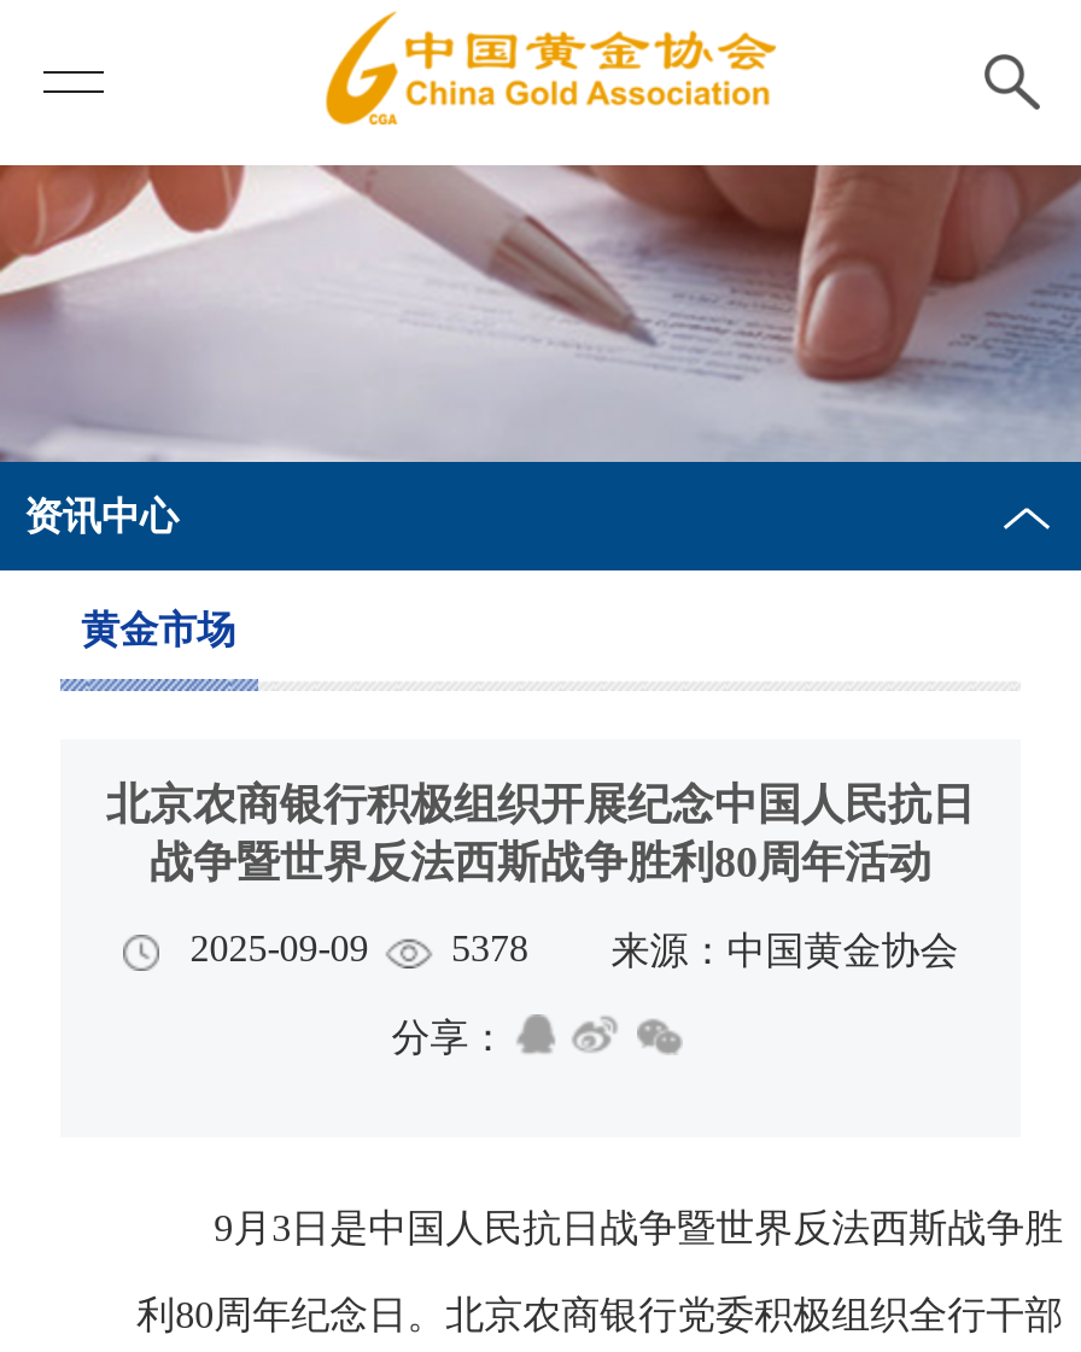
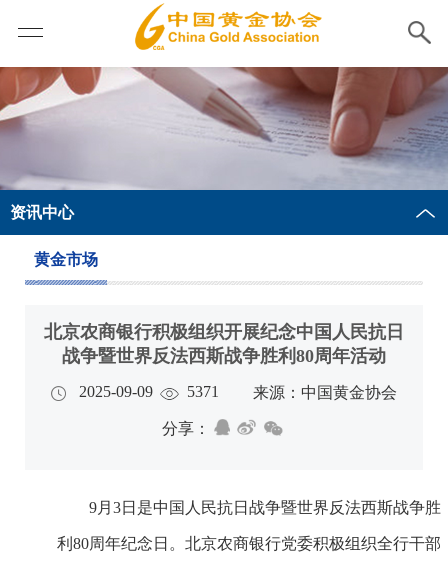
[451,927,528,968] 5378 -> [187,383,219,400] 5371

